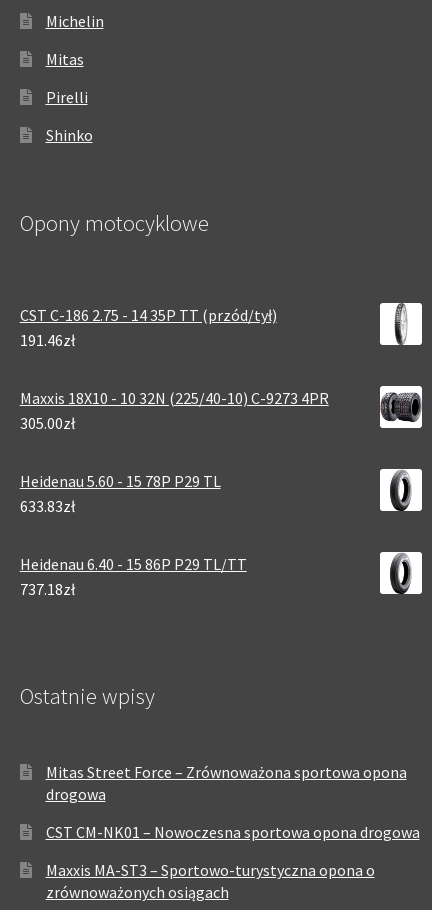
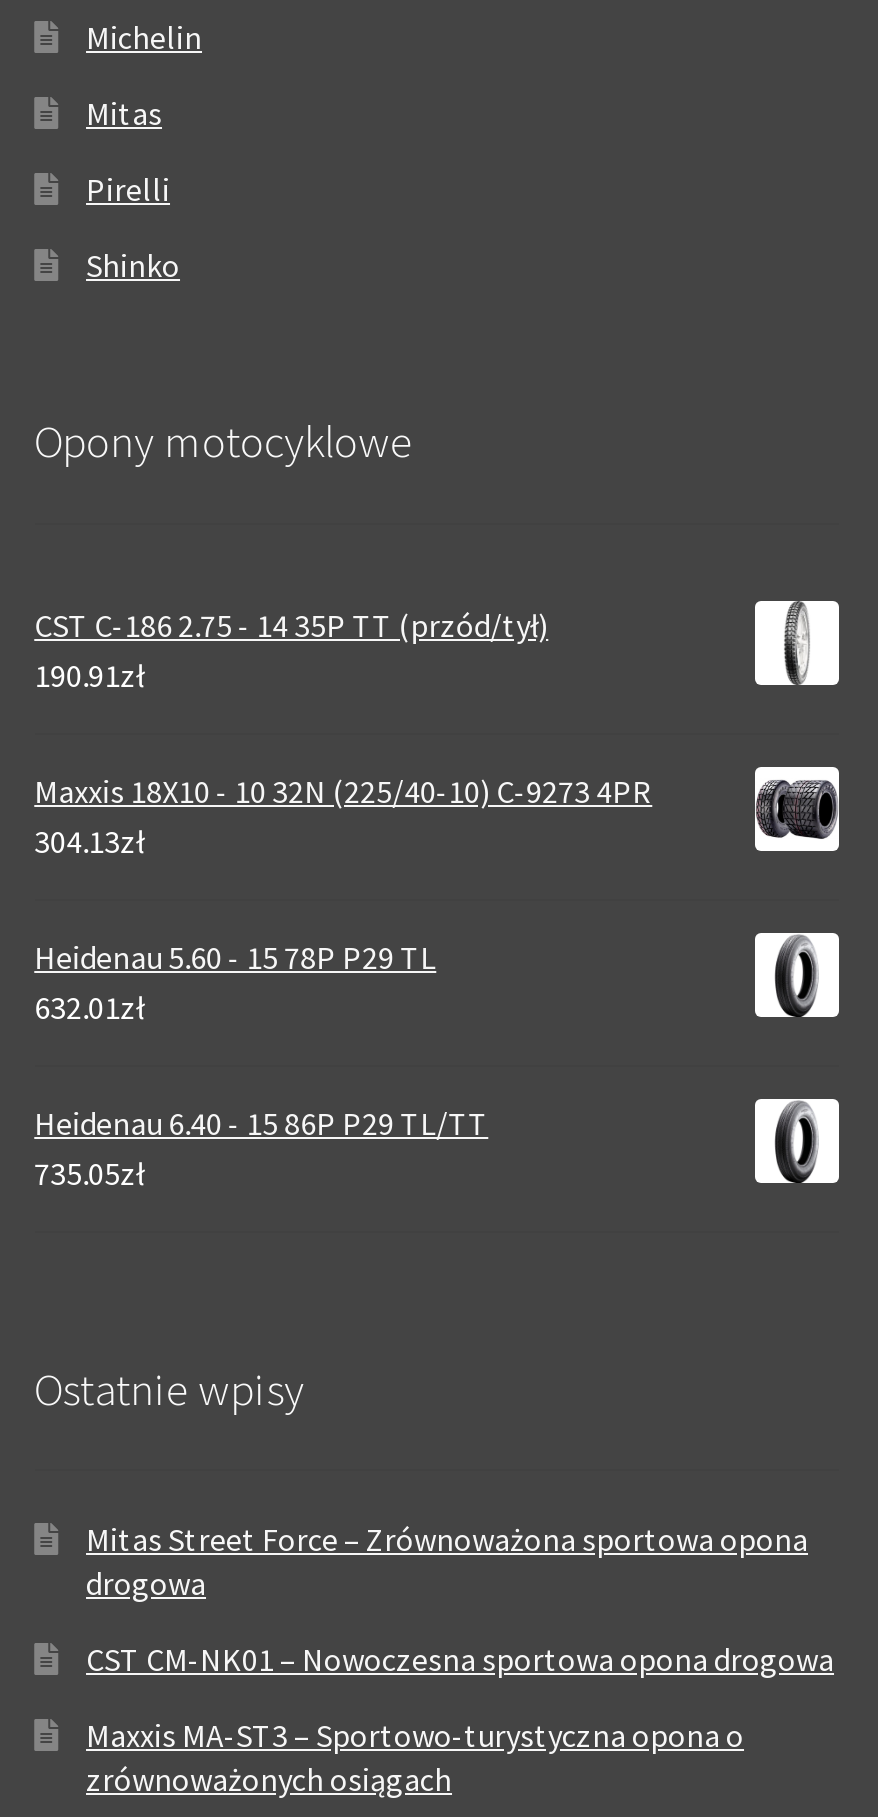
[20,330,75,350] 191.46zł -> [34,656,144,696] 190.91zł
[20,413,75,433] 305.00zł -> [34,822,144,862] 304.13zł
[20,496,75,516] 633.83zł -> [34,988,144,1028] 632.01zł
[20,579,75,599] 737.18zł -> [34,1154,144,1194] 735.05zł

